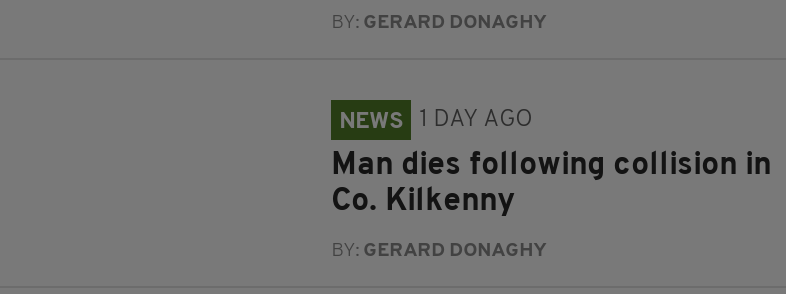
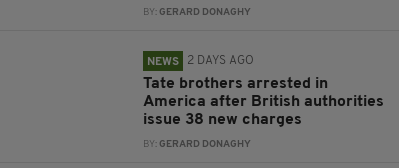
[339,108,533,134] NEWS 1 DAY AGO -> [147,55,254,68] NEWS 2 DAYS AGO
[331,150,771,218] Man dies following collision in | Co. Kilkenny -> [143,76,384,128] Tate brothers arrested in | America after British authorities | issue 38 new charges

